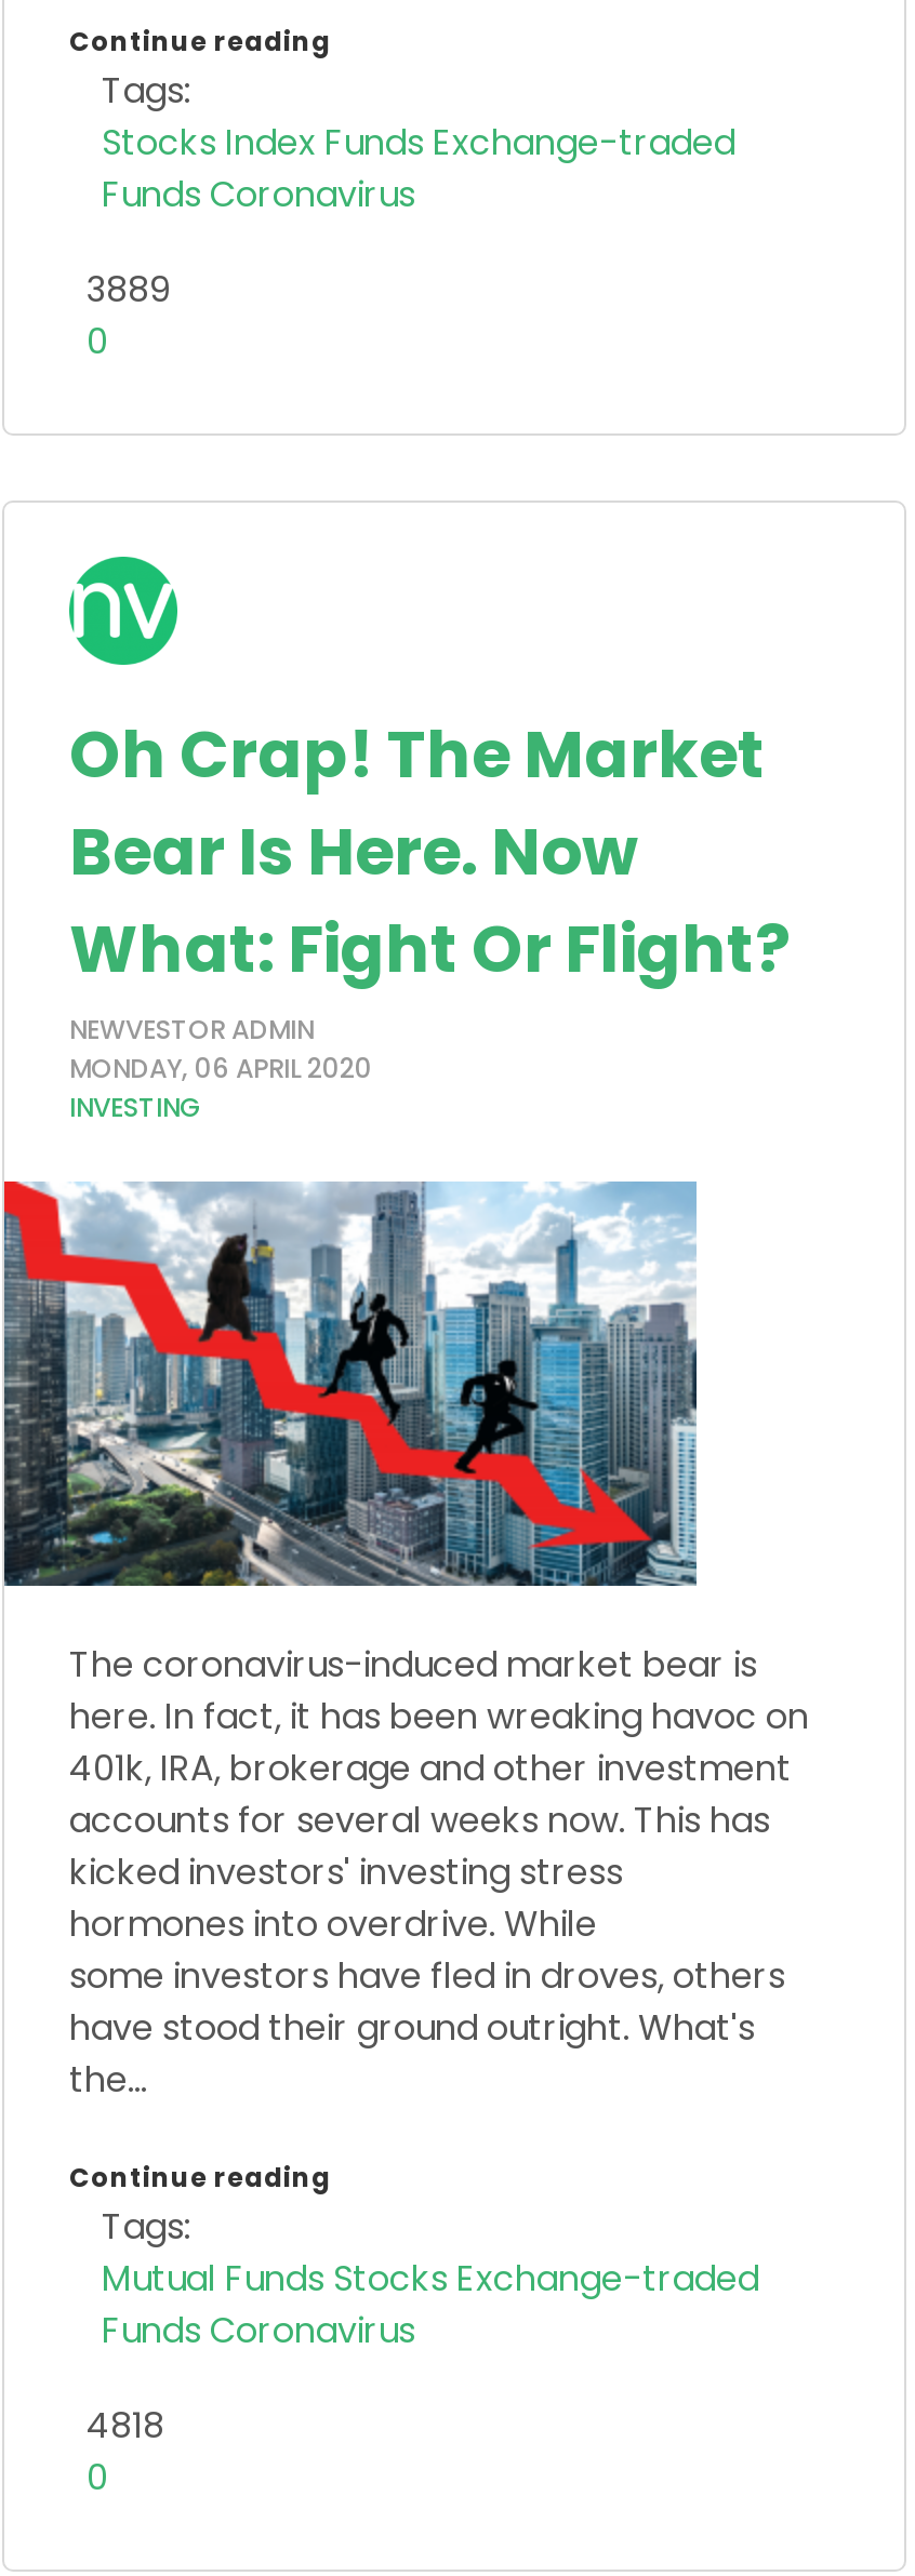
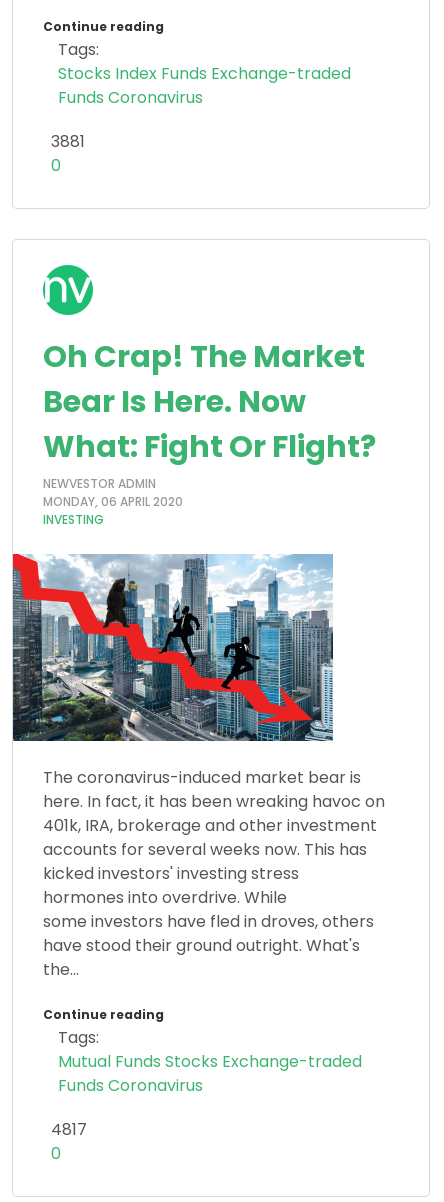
[69,265,169,315] 3889 -> [43,130,85,153] 3881
[69,2402,164,2451] 4818 -> [43,1118,87,1141] 4817

